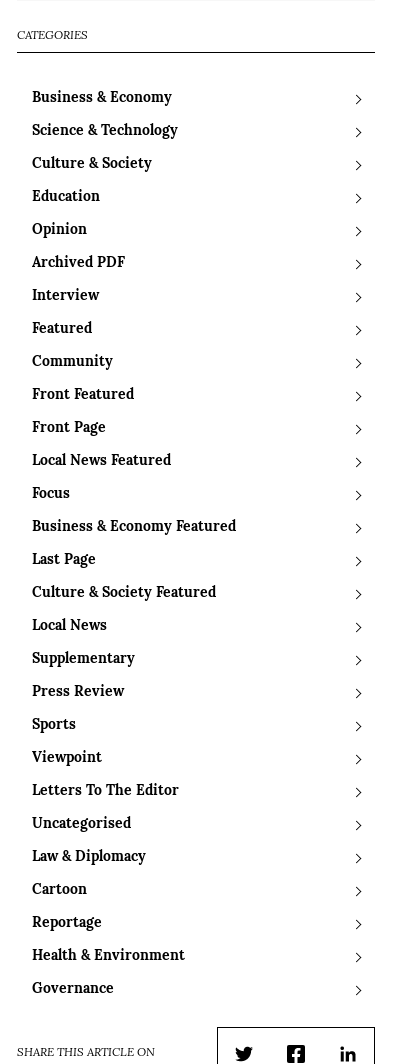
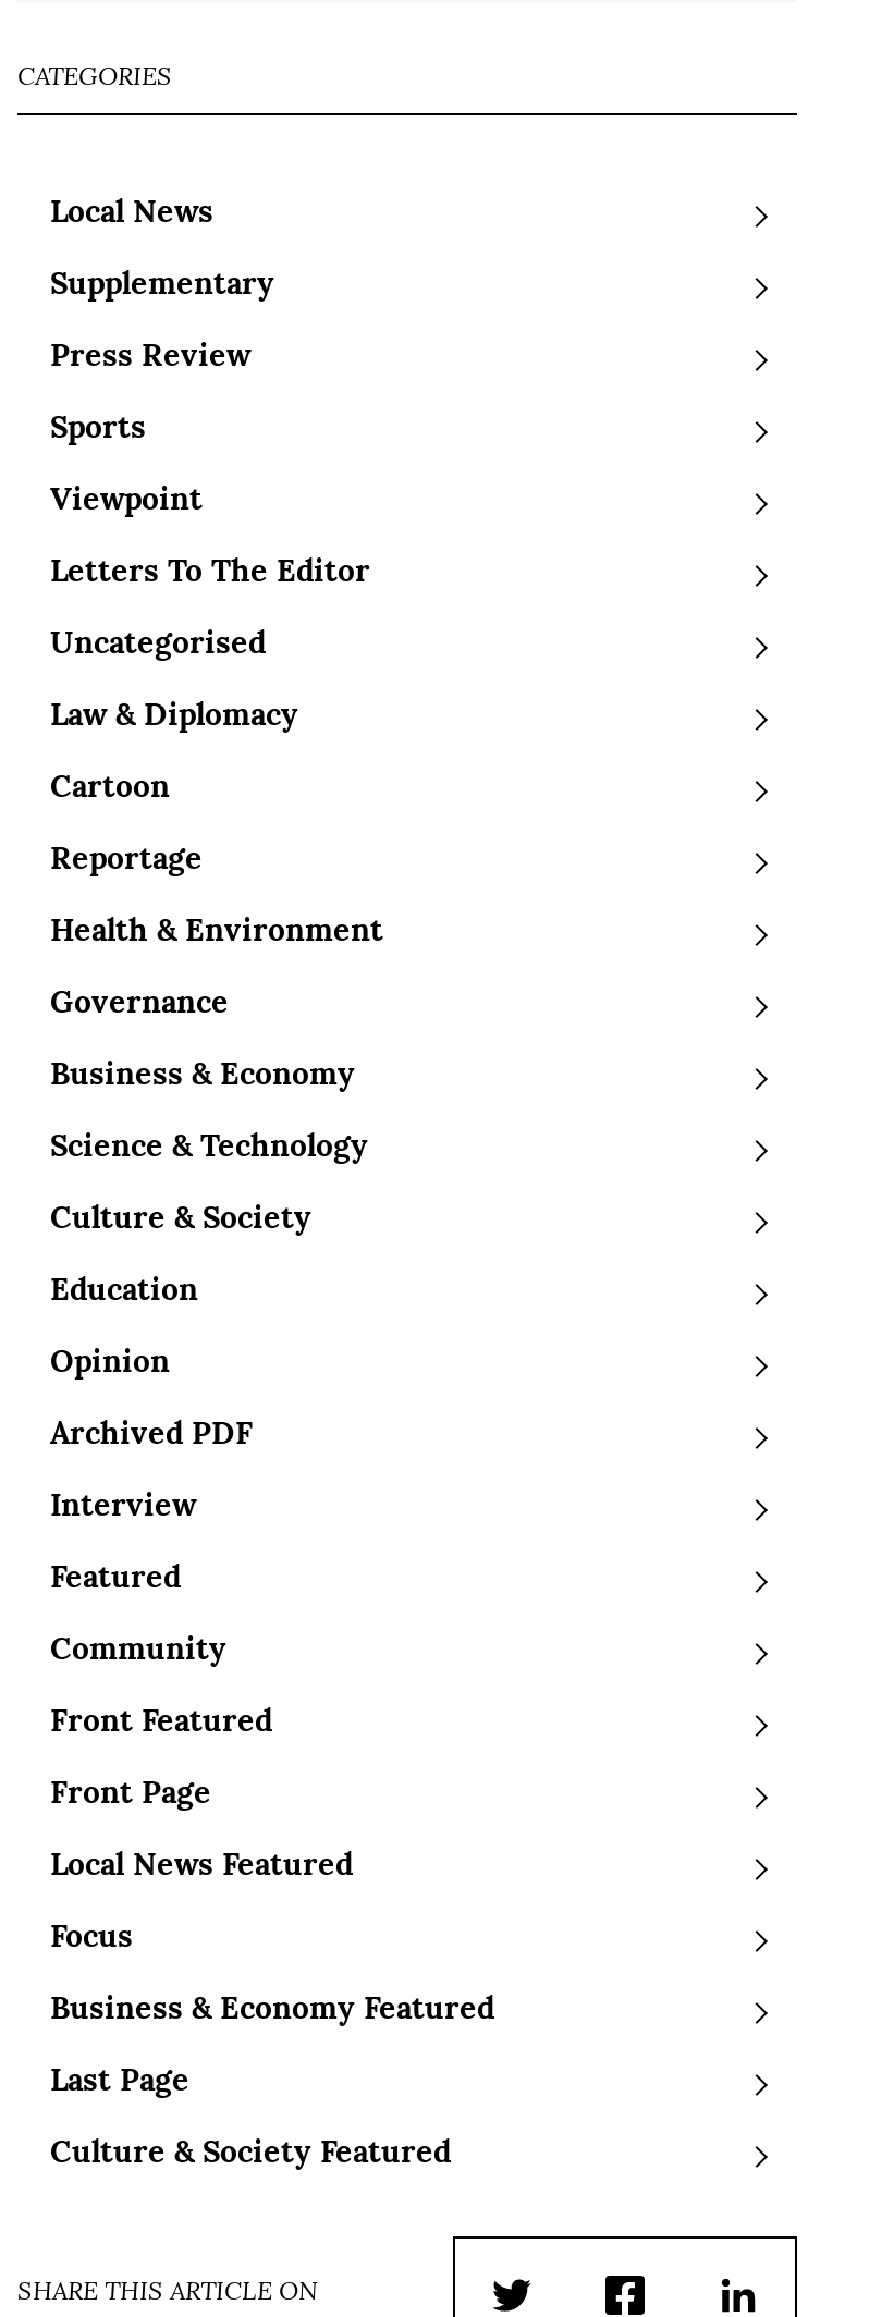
moved [32,91,236,601] -> [50,1061,494,2172]: Business & Economy | Science & Technology | Culture & Society | ... | Last Page | Culture & Society Featured
moved [32,619,185,997] -> [50,199,383,1022]: Local News | Supplementary | Press Review | ... | Health & Environment | Governance

